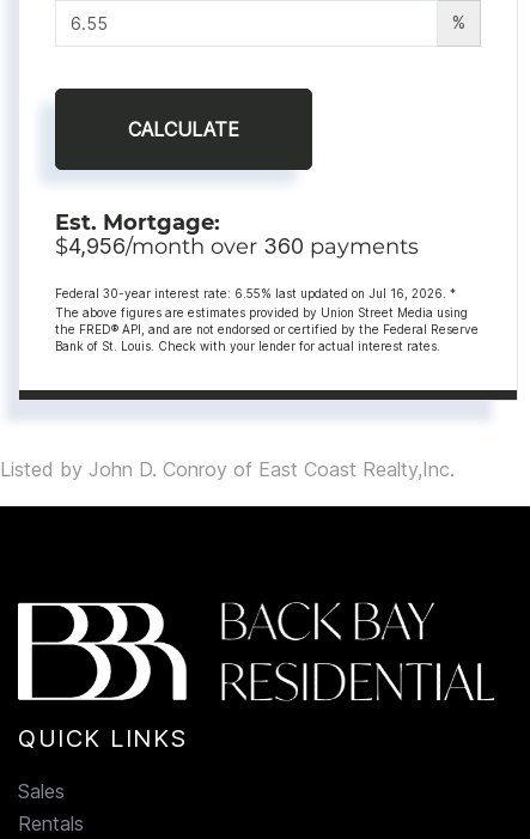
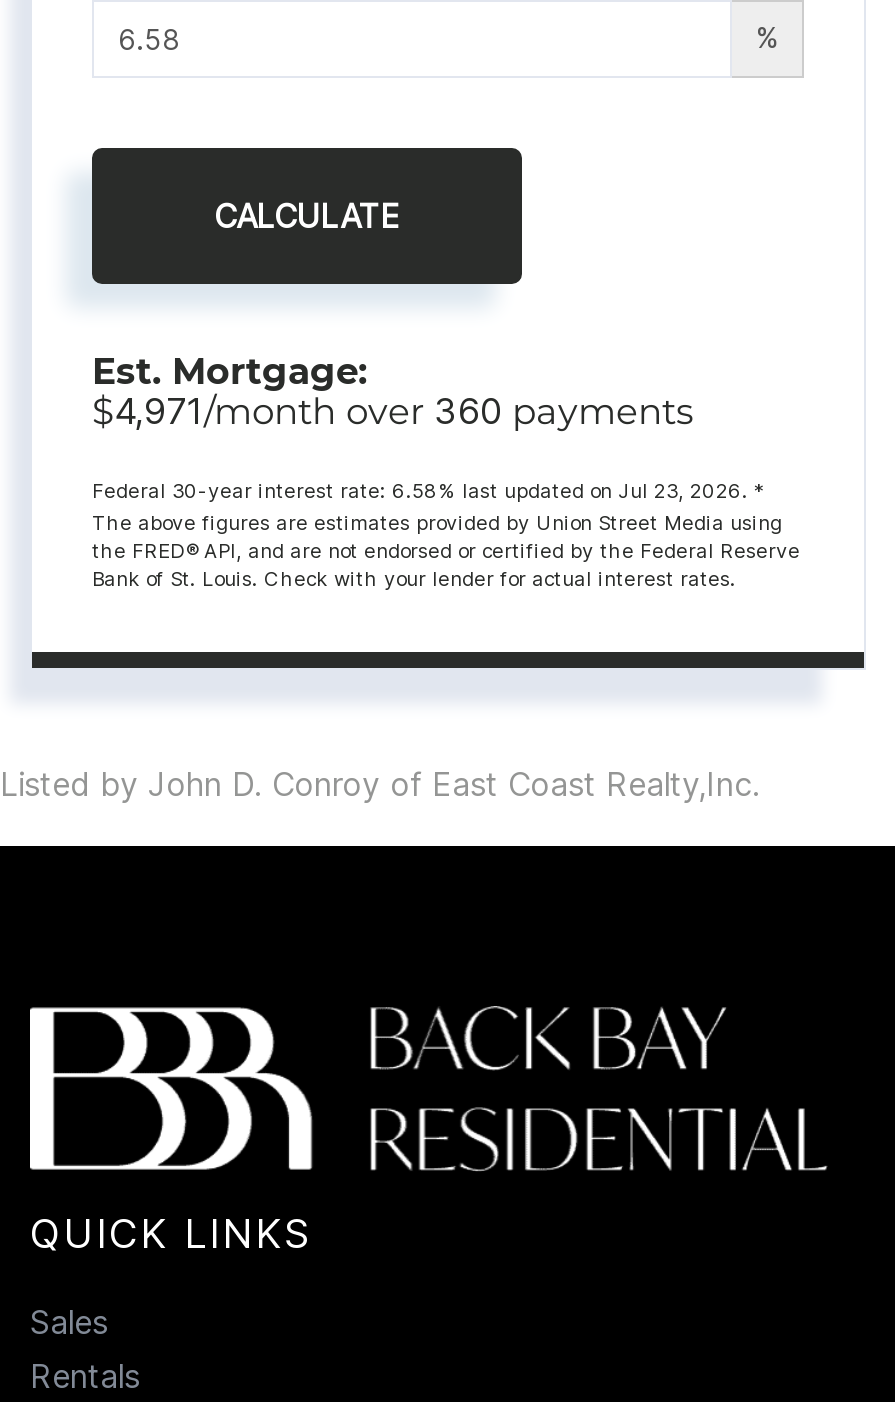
[55,234,419,260] $4,956/month over 360 payments -> [92,390,694,434] $4,971/month over 360 payments
[55,286,456,301] Federal 30-year interest rate: 6.55% last updated on Jul 16, 2026. * -> [92,478,764,502] Federal 30-year interest rate: 6.58% last updated on Jul 23, 2026. *

